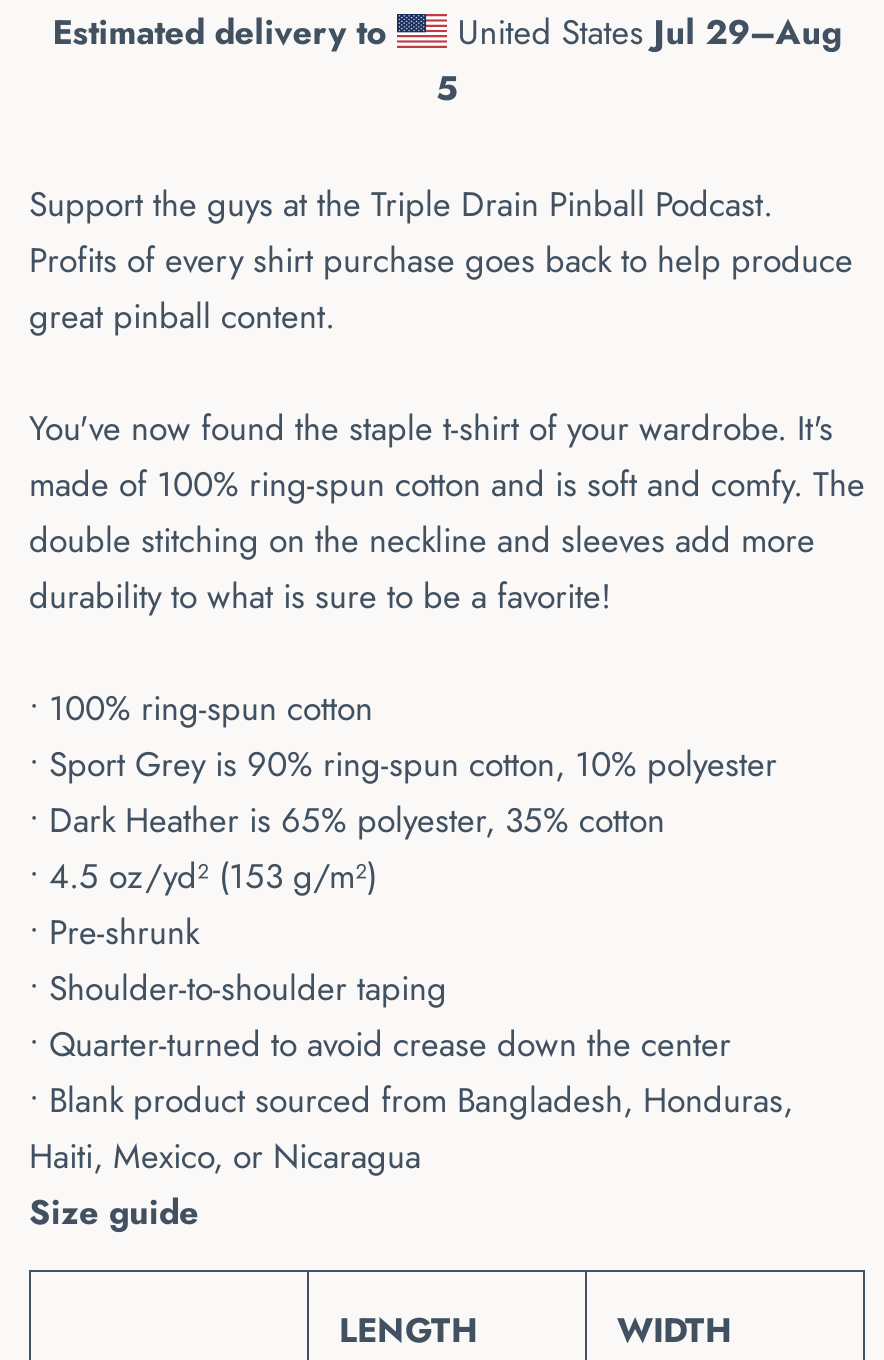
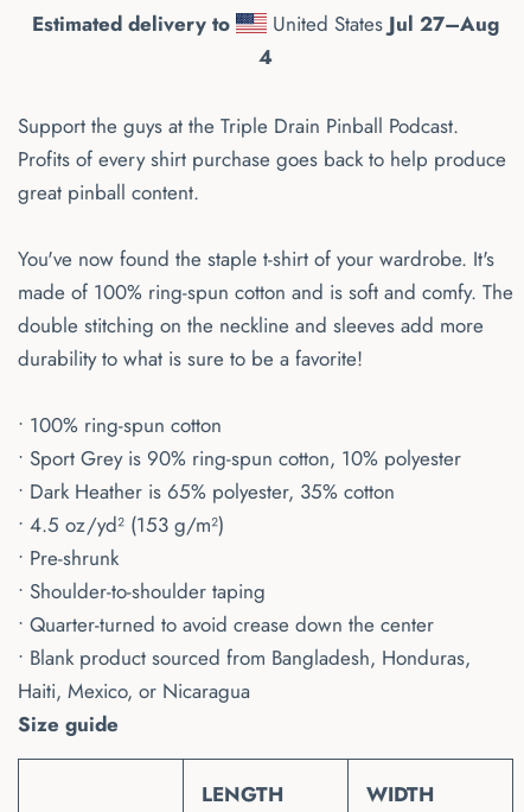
[447,9,841,57] United States Jul 29–Aug -> [267,10,499,38] United States Jul 27–Aug
[436,65,458,113] 5 -> [258,43,273,72] 4

